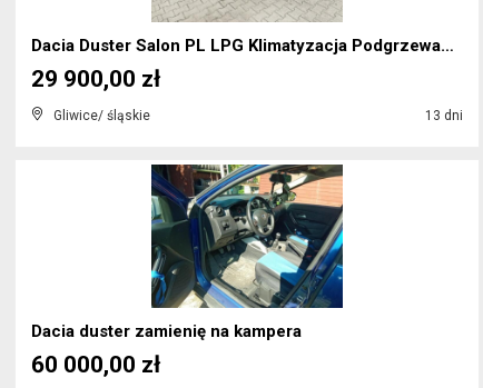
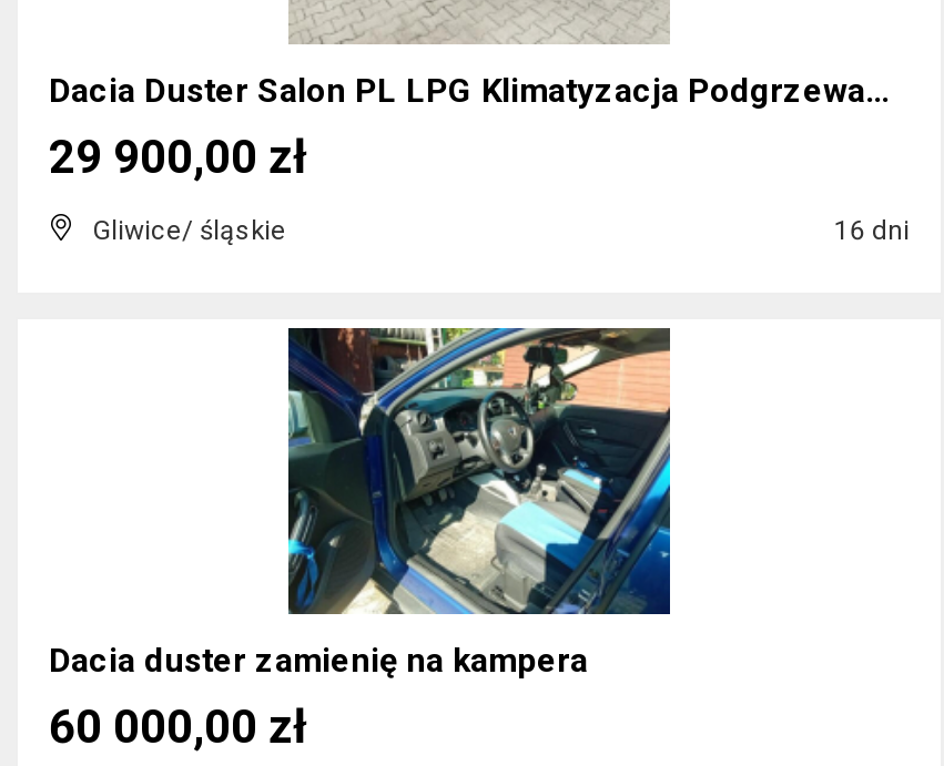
[422,108,463,123] 13 dni -> [828,215,910,246] 16 dni

